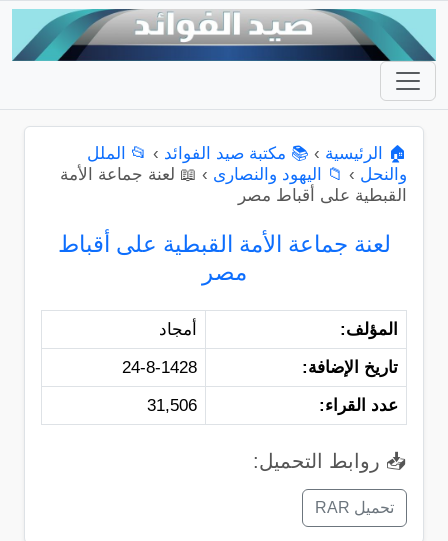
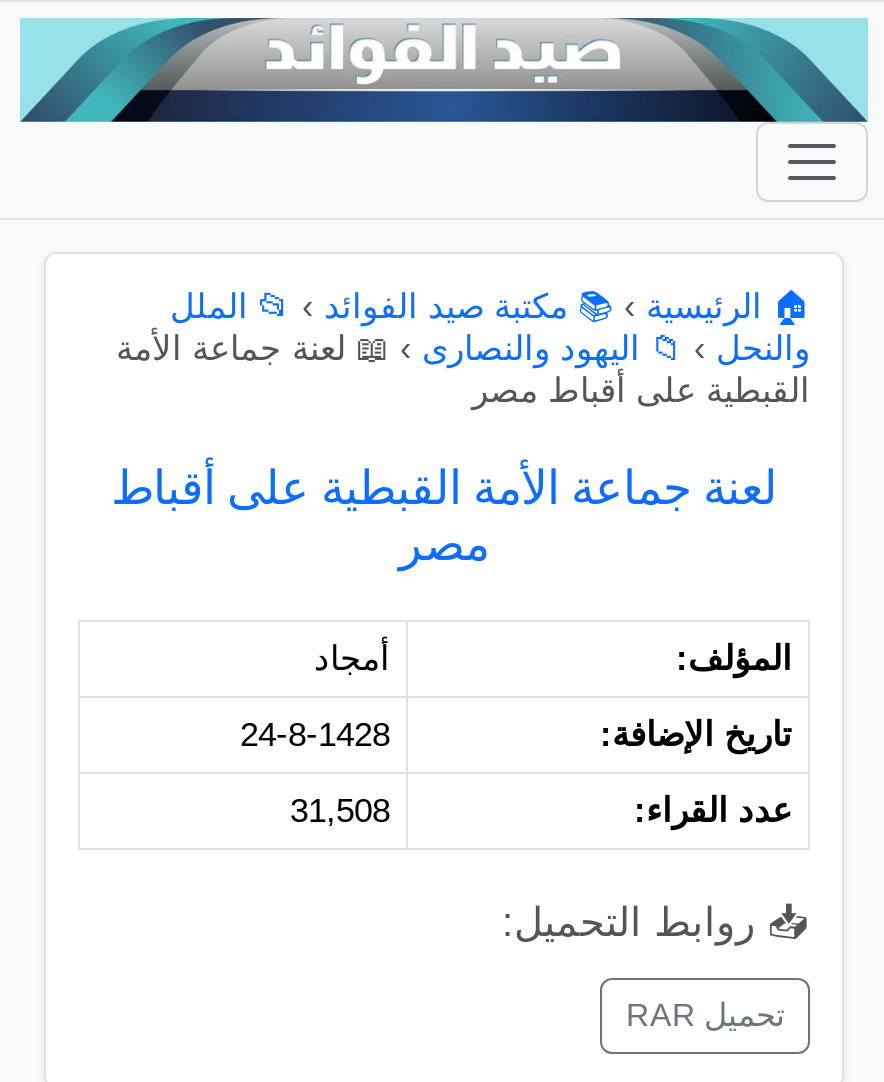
[147,396,197,415] 31,506 -> [290,792,390,830] 31,508

